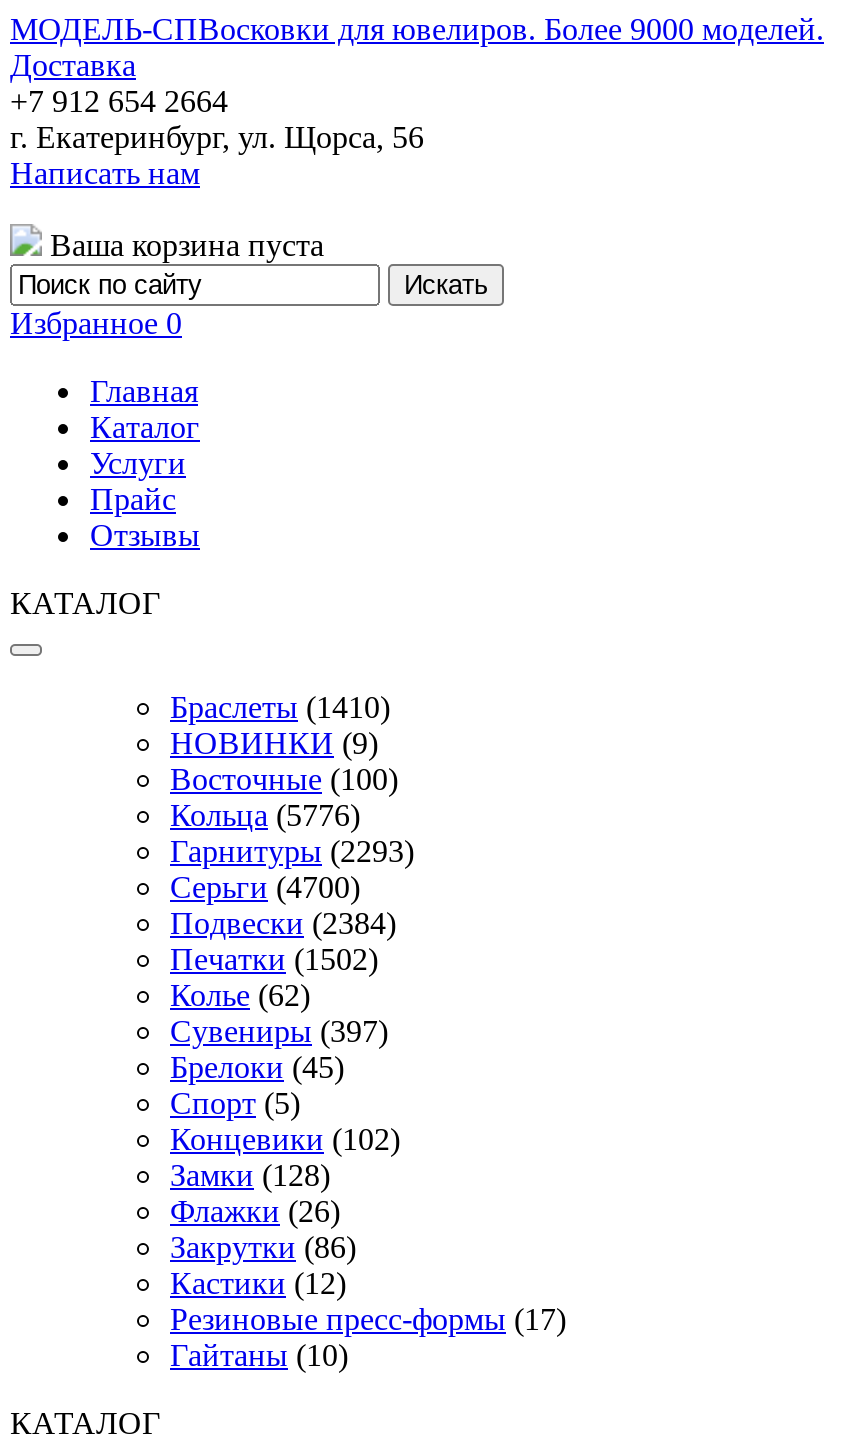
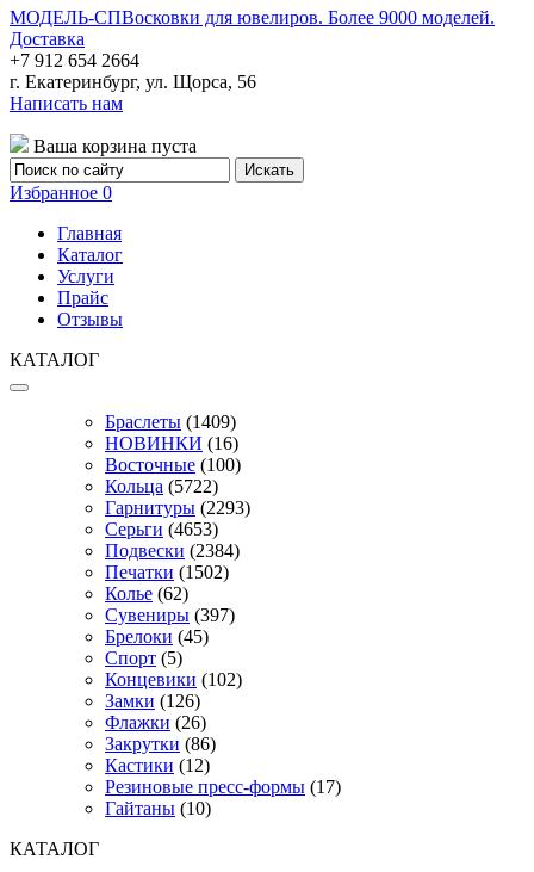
[170,690,390,724] Браслеты (1410) -> [105,412,236,432] Браслеты (1409)
[170,726,378,760] НОВИНКИ (9) -> [105,433,238,453] НОВИНКИ (16)
[170,798,360,832] Кольца (5776) -> [105,476,218,496] Кольца (5722)
[170,870,360,904] Серьги (4700) -> [105,519,218,539] Серьги (4653)
[170,1158,330,1192] Замки (128) -> [105,691,200,711] Замки (126)

